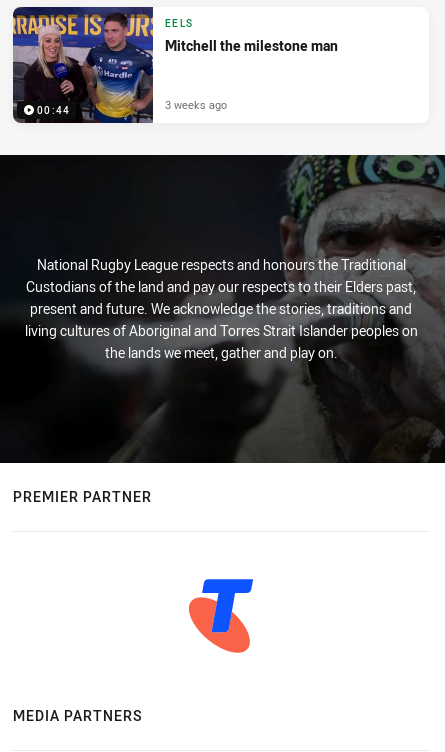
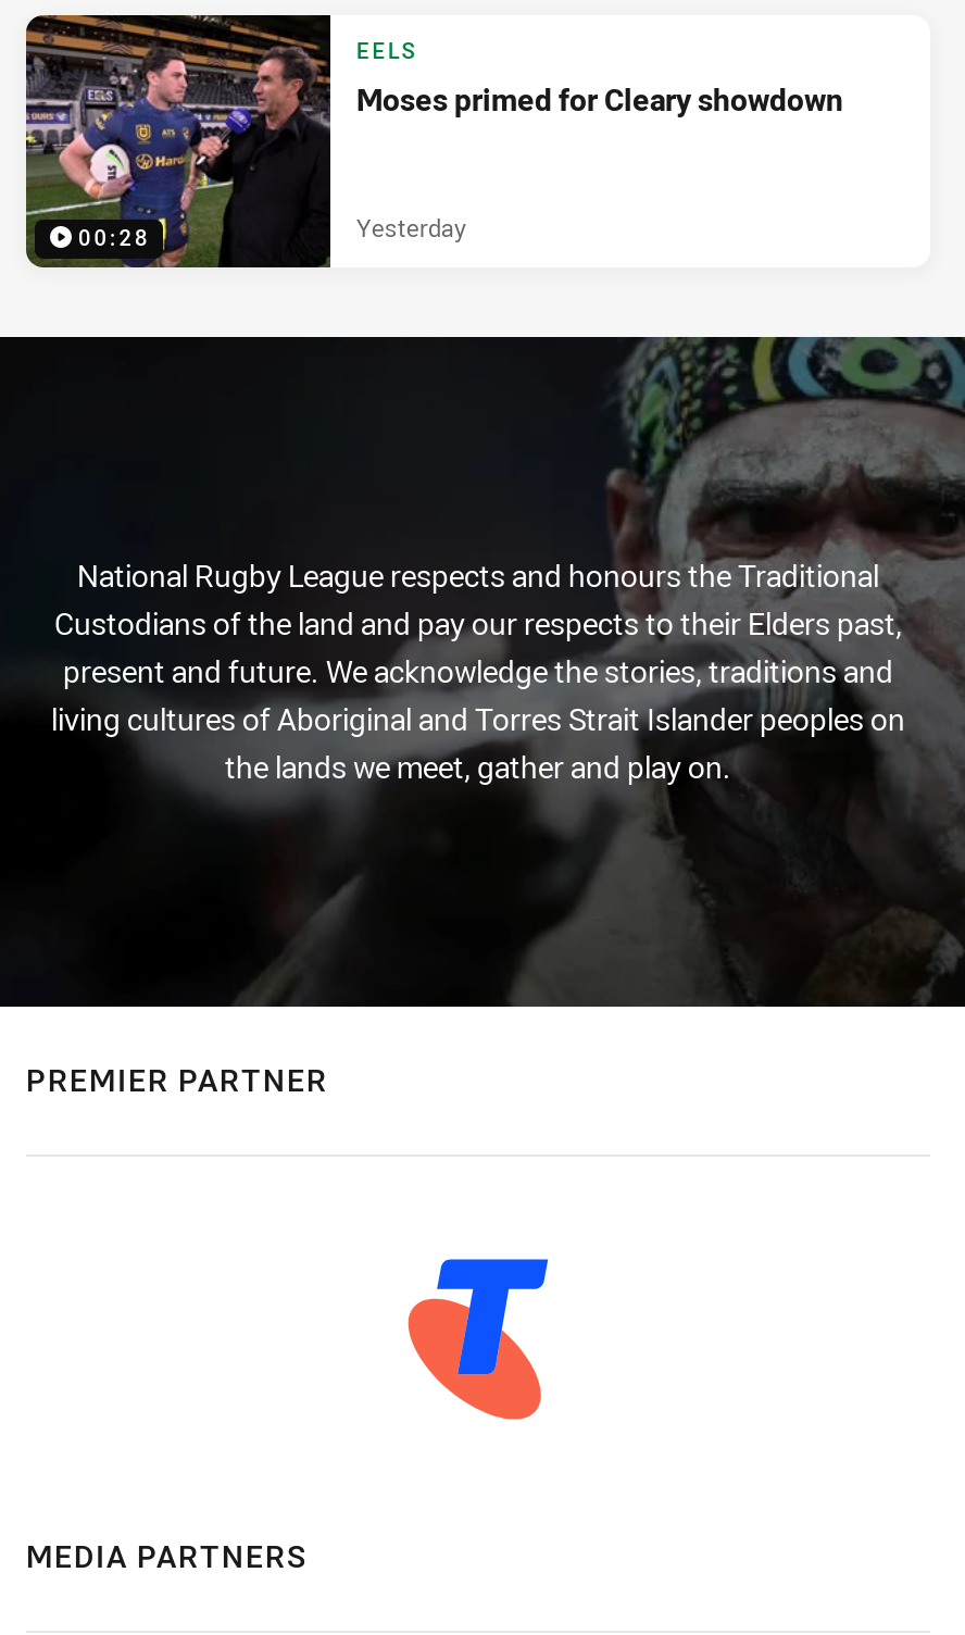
[12,6,154,123] [image] | 00:44 -> [24,13,333,267] [image] | 00:28
[165,36,338,55] Mitchell the milestone man -> [356,78,843,120] Moses primed for Cleary showdown
[165,97,227,112] 3 weeks ago -> [356,210,465,243] Yesterday

